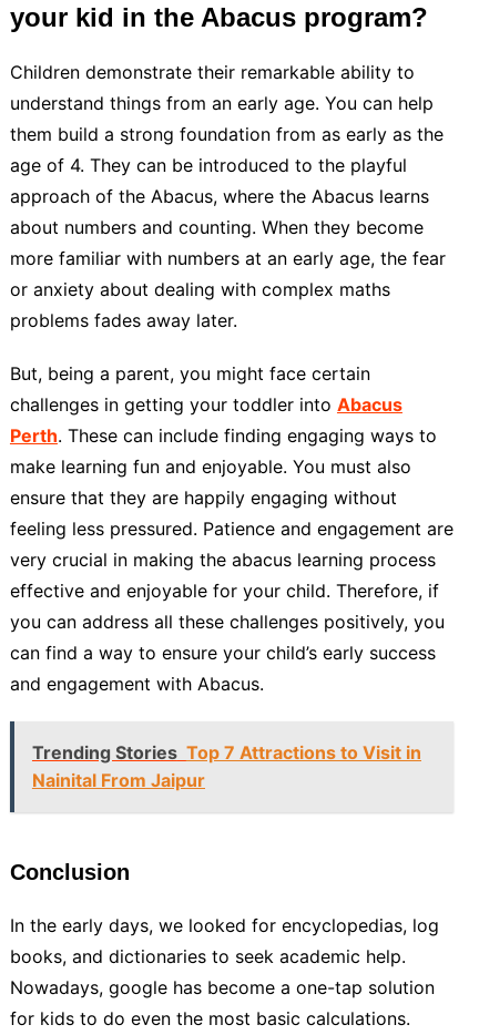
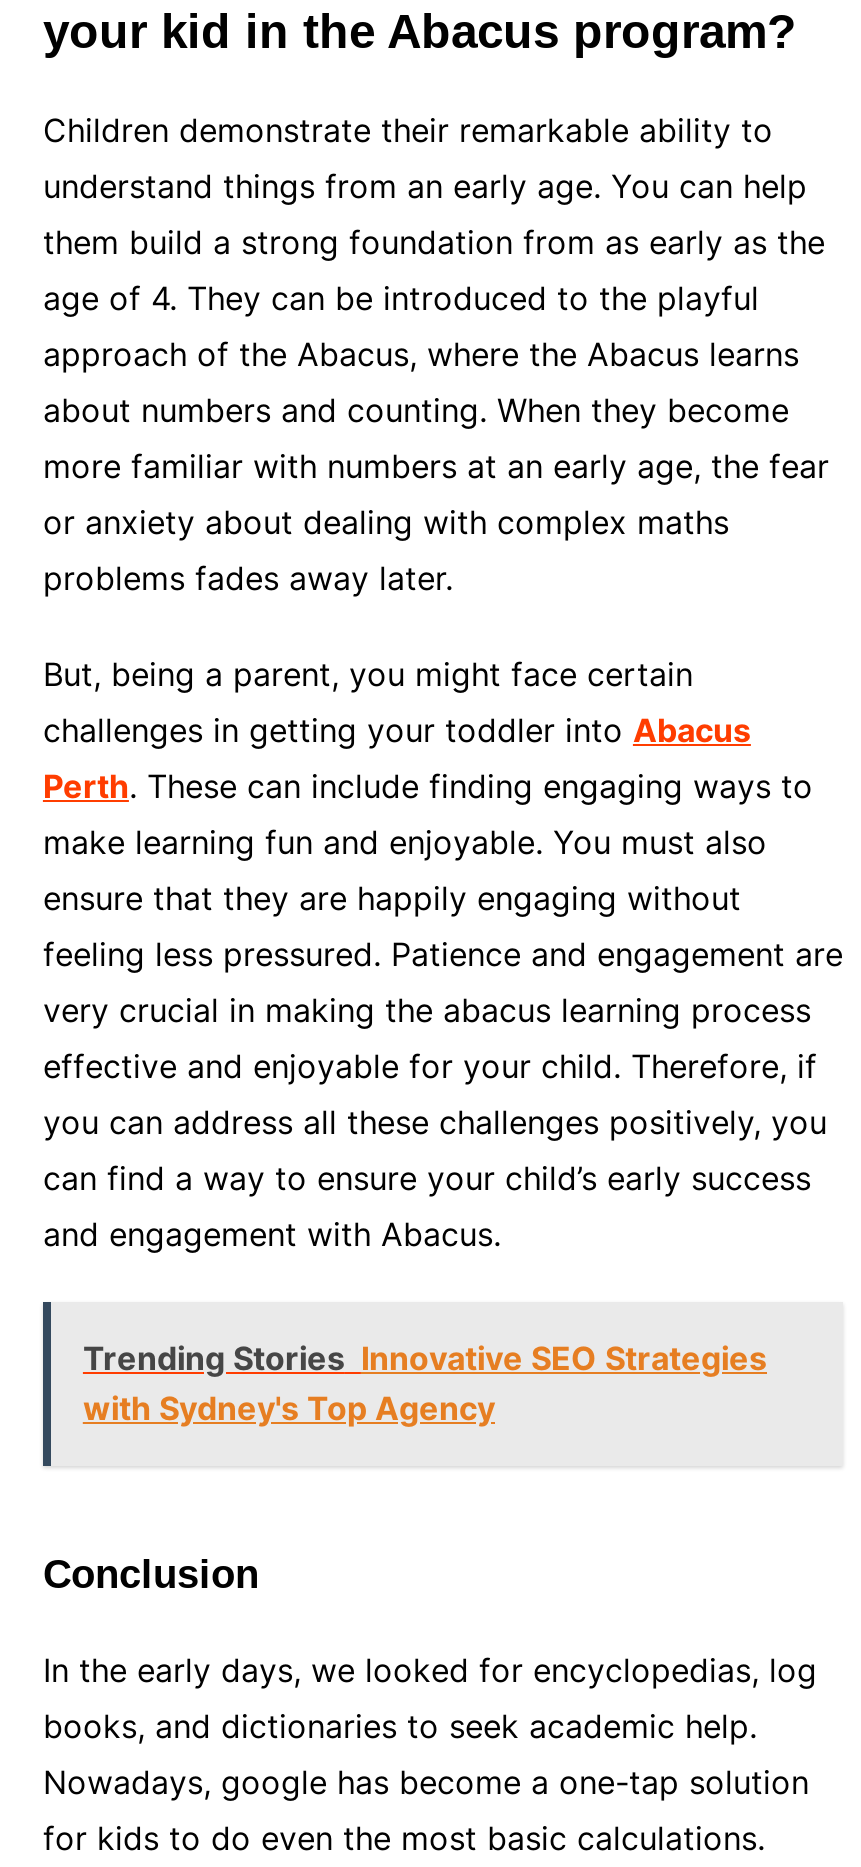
[32,741,421,791] Trending Stories Top 7 Attractions to Visit in | Nainital From Jaipur -> [83,1338,767,1428] Trending Stories Innovative SEO Strategies | with Sydney's Top Agency

